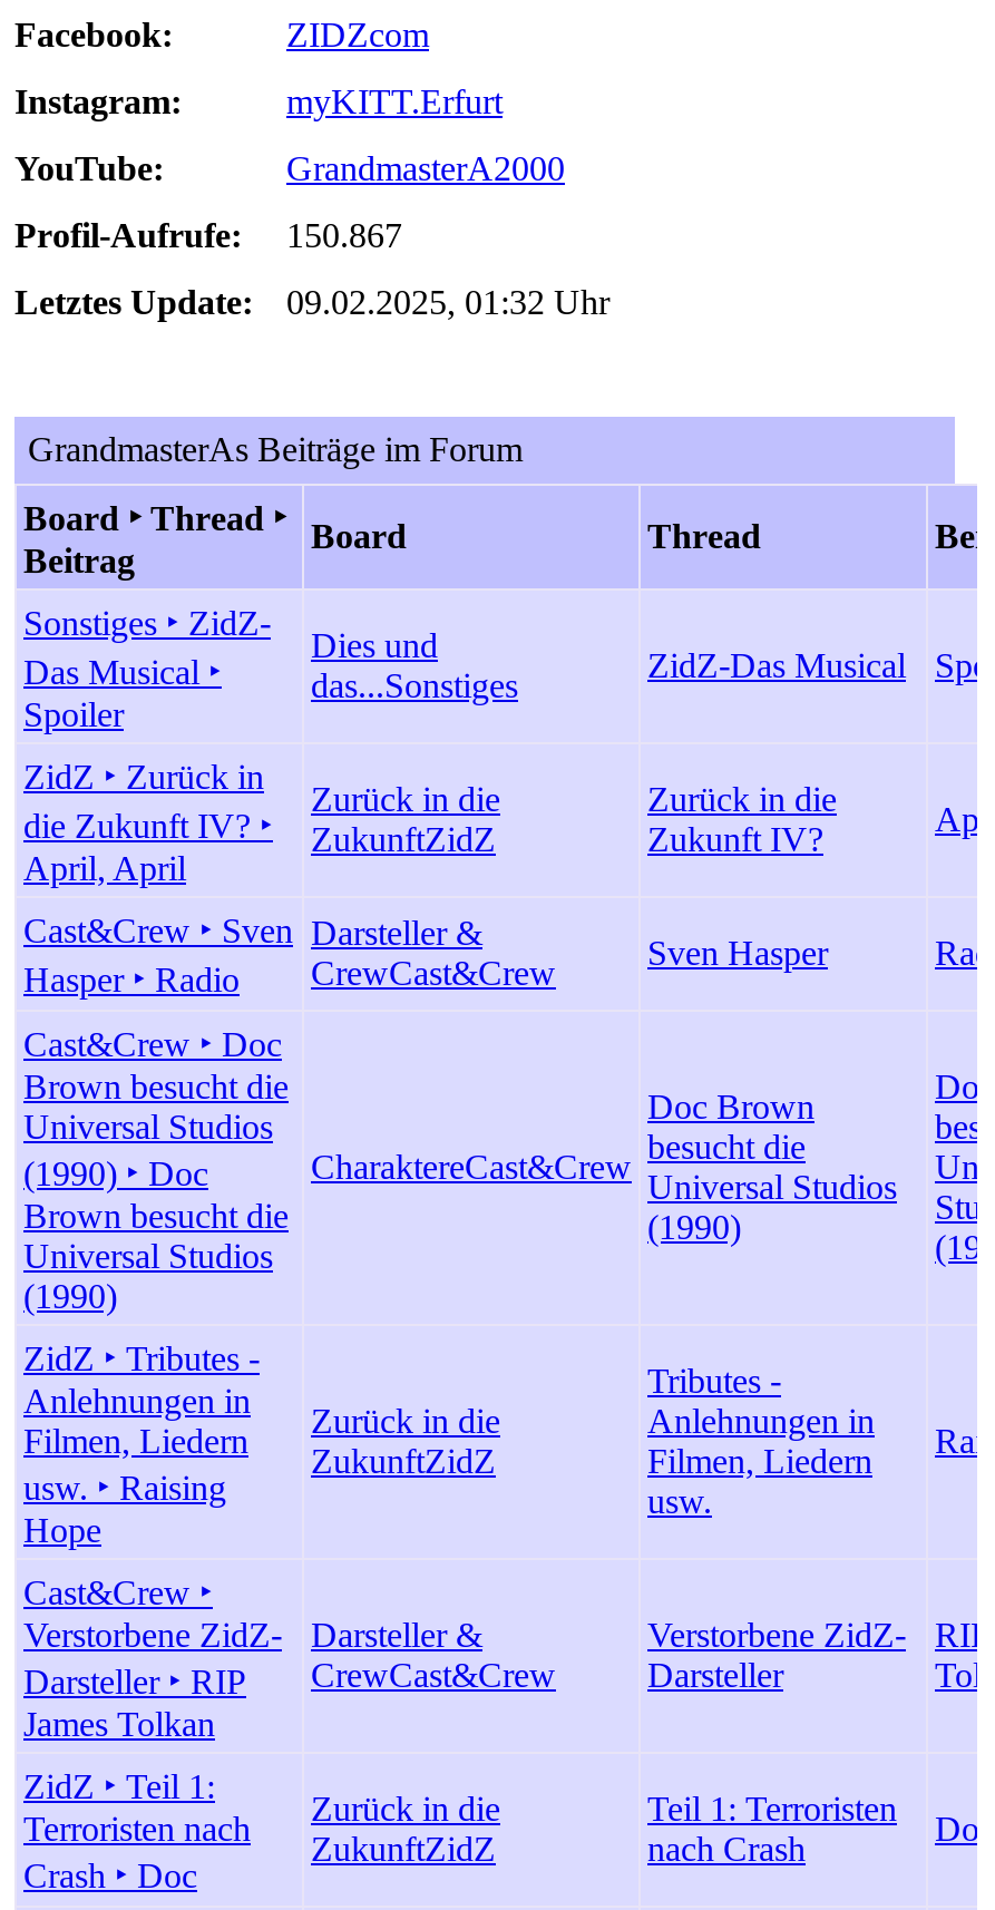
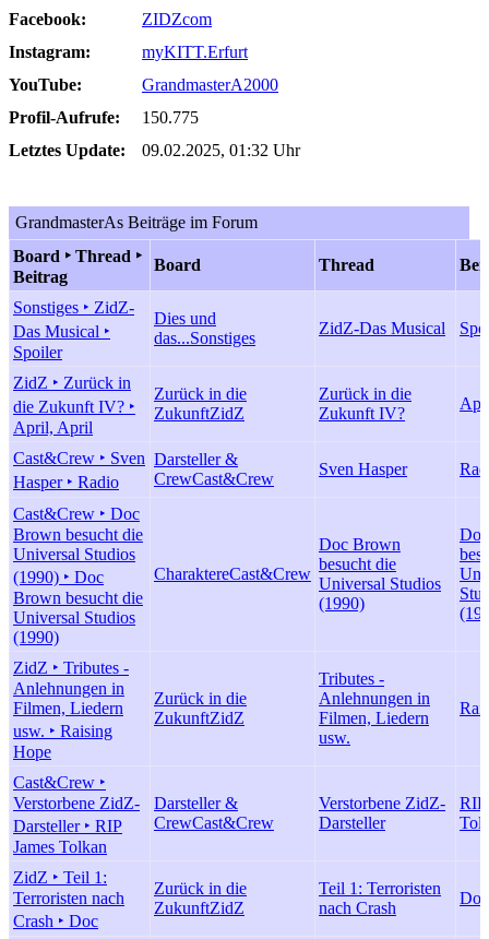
[14,216,402,254] Profil-Aufrufe: 150.867 -> [9,108,199,127] Profil-Aufrufe: 150.775

